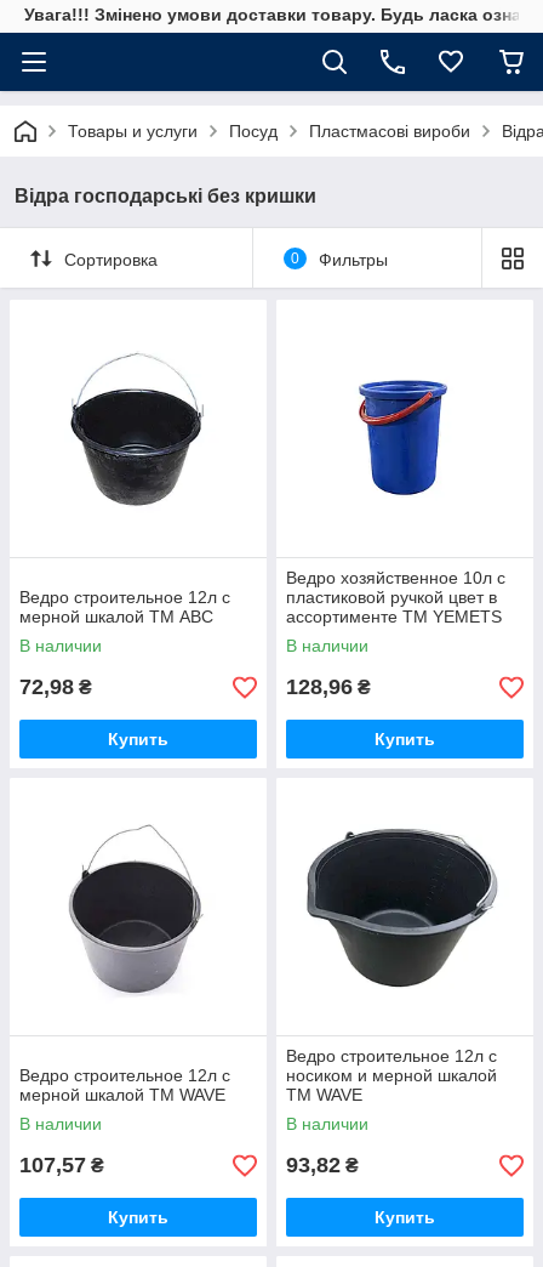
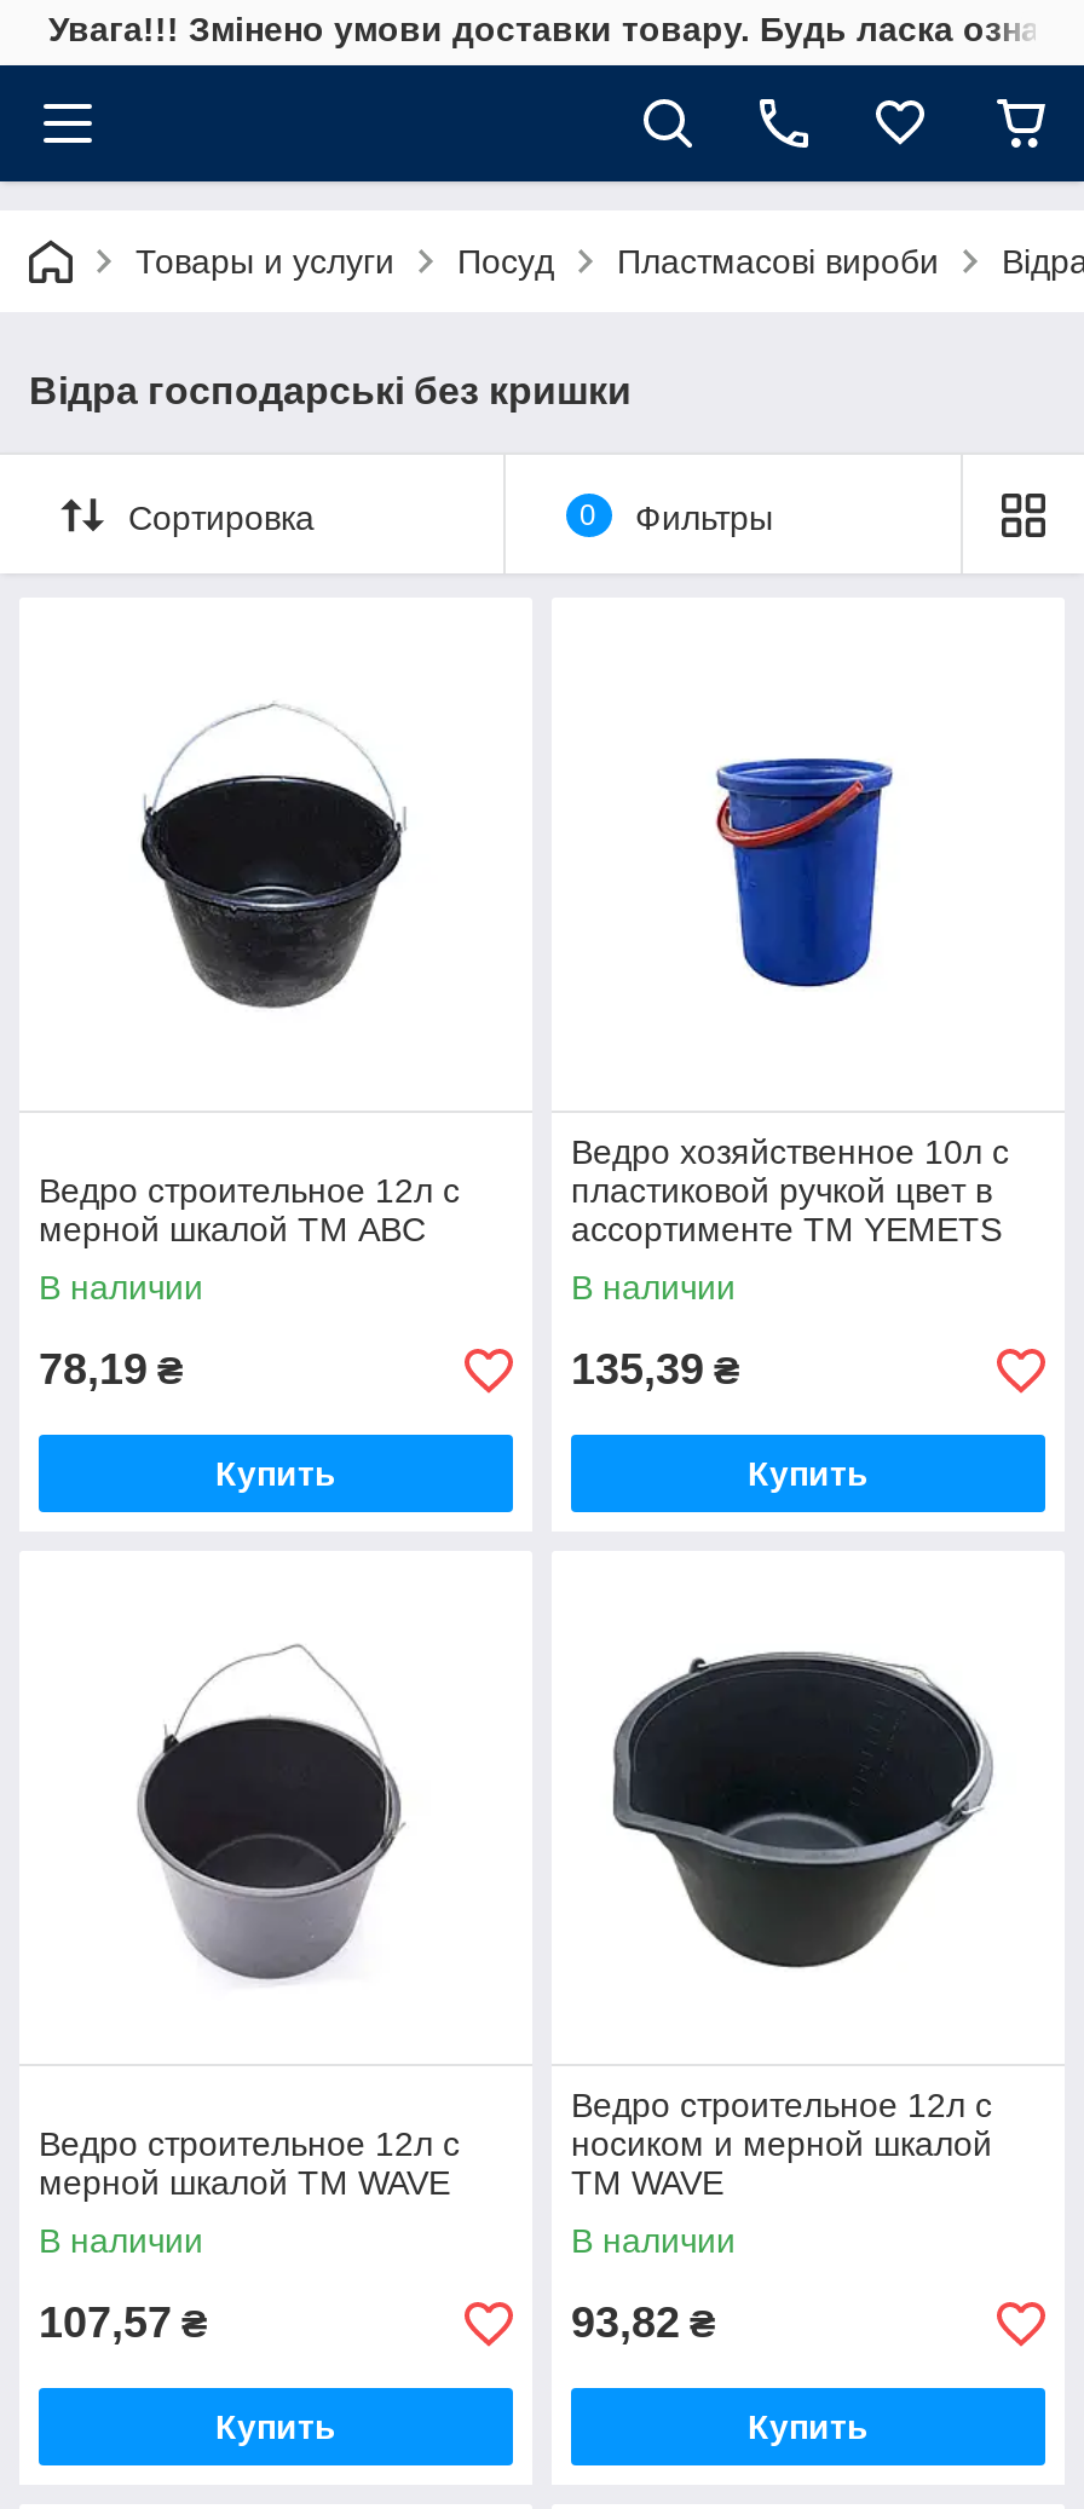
[19,675,92,699] 72,98 ₴ -> [39,1345,184,1394] 78,19 ₴
[286,675,371,699] 128,96 ₴ -> [571,1345,740,1394] 135,39 ₴

